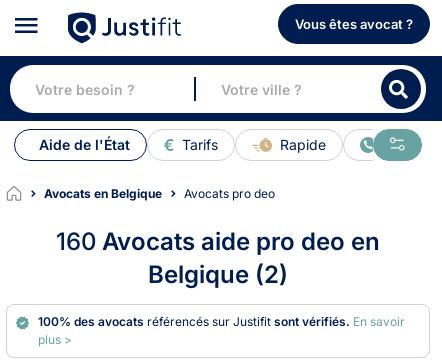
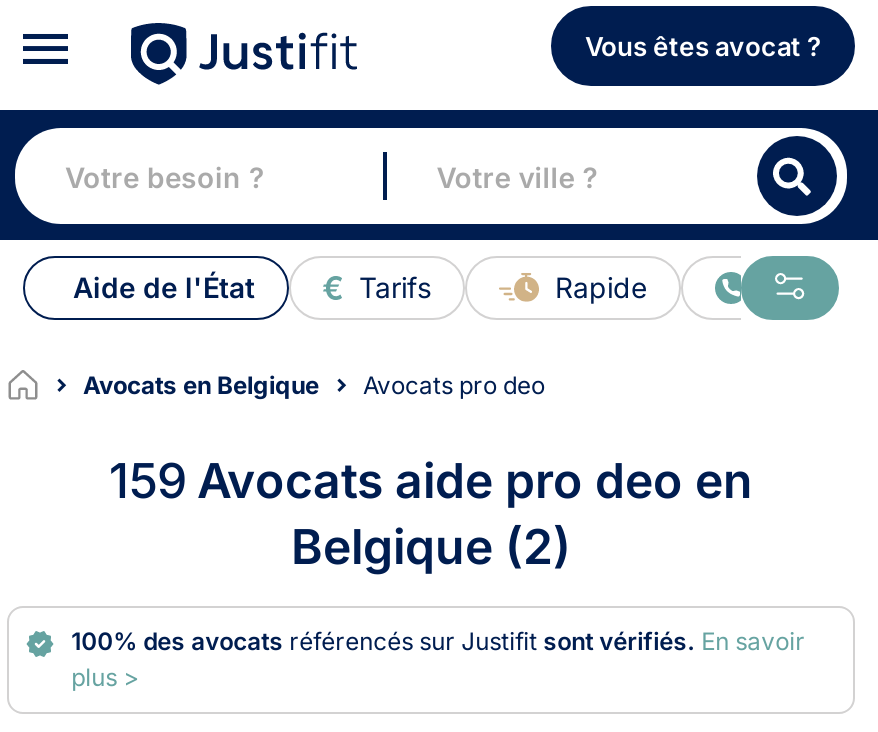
[56,227,380,256] 160 Avocats aide pro deo en -> [109,453,753,511] 159 Avocats aide pro deo en

